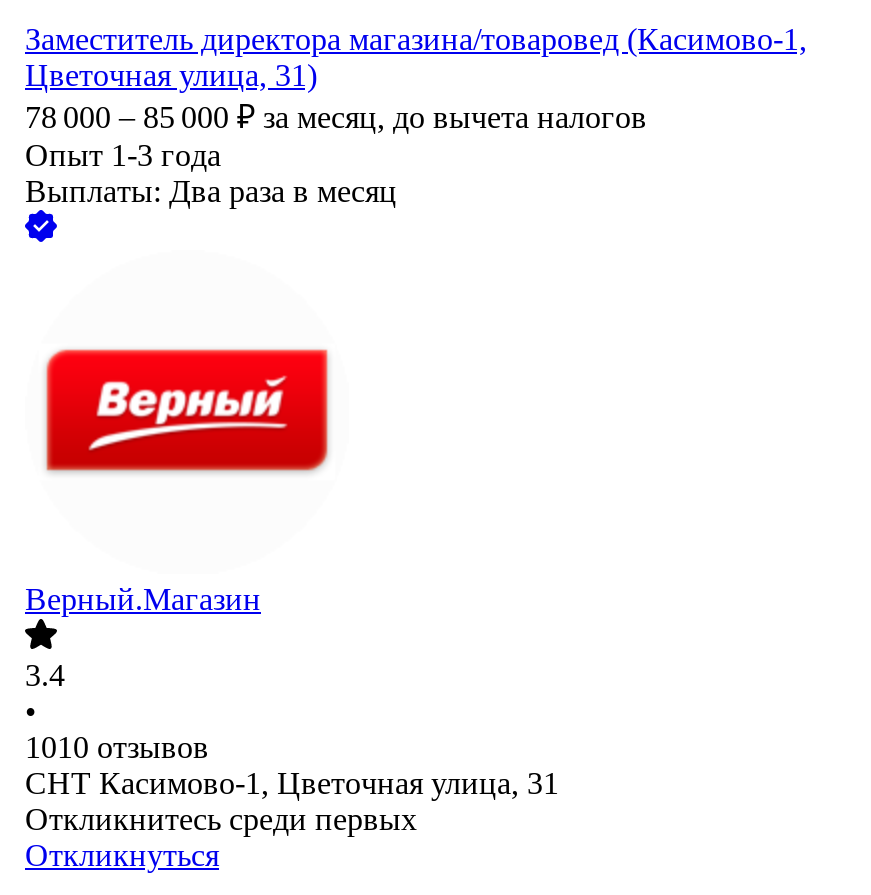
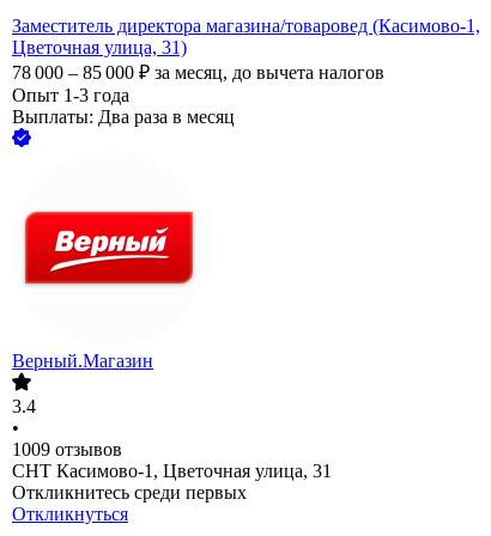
[25,731,209,765] 1010 отзывов -> [12,439,122,460] 1009 отзывов

